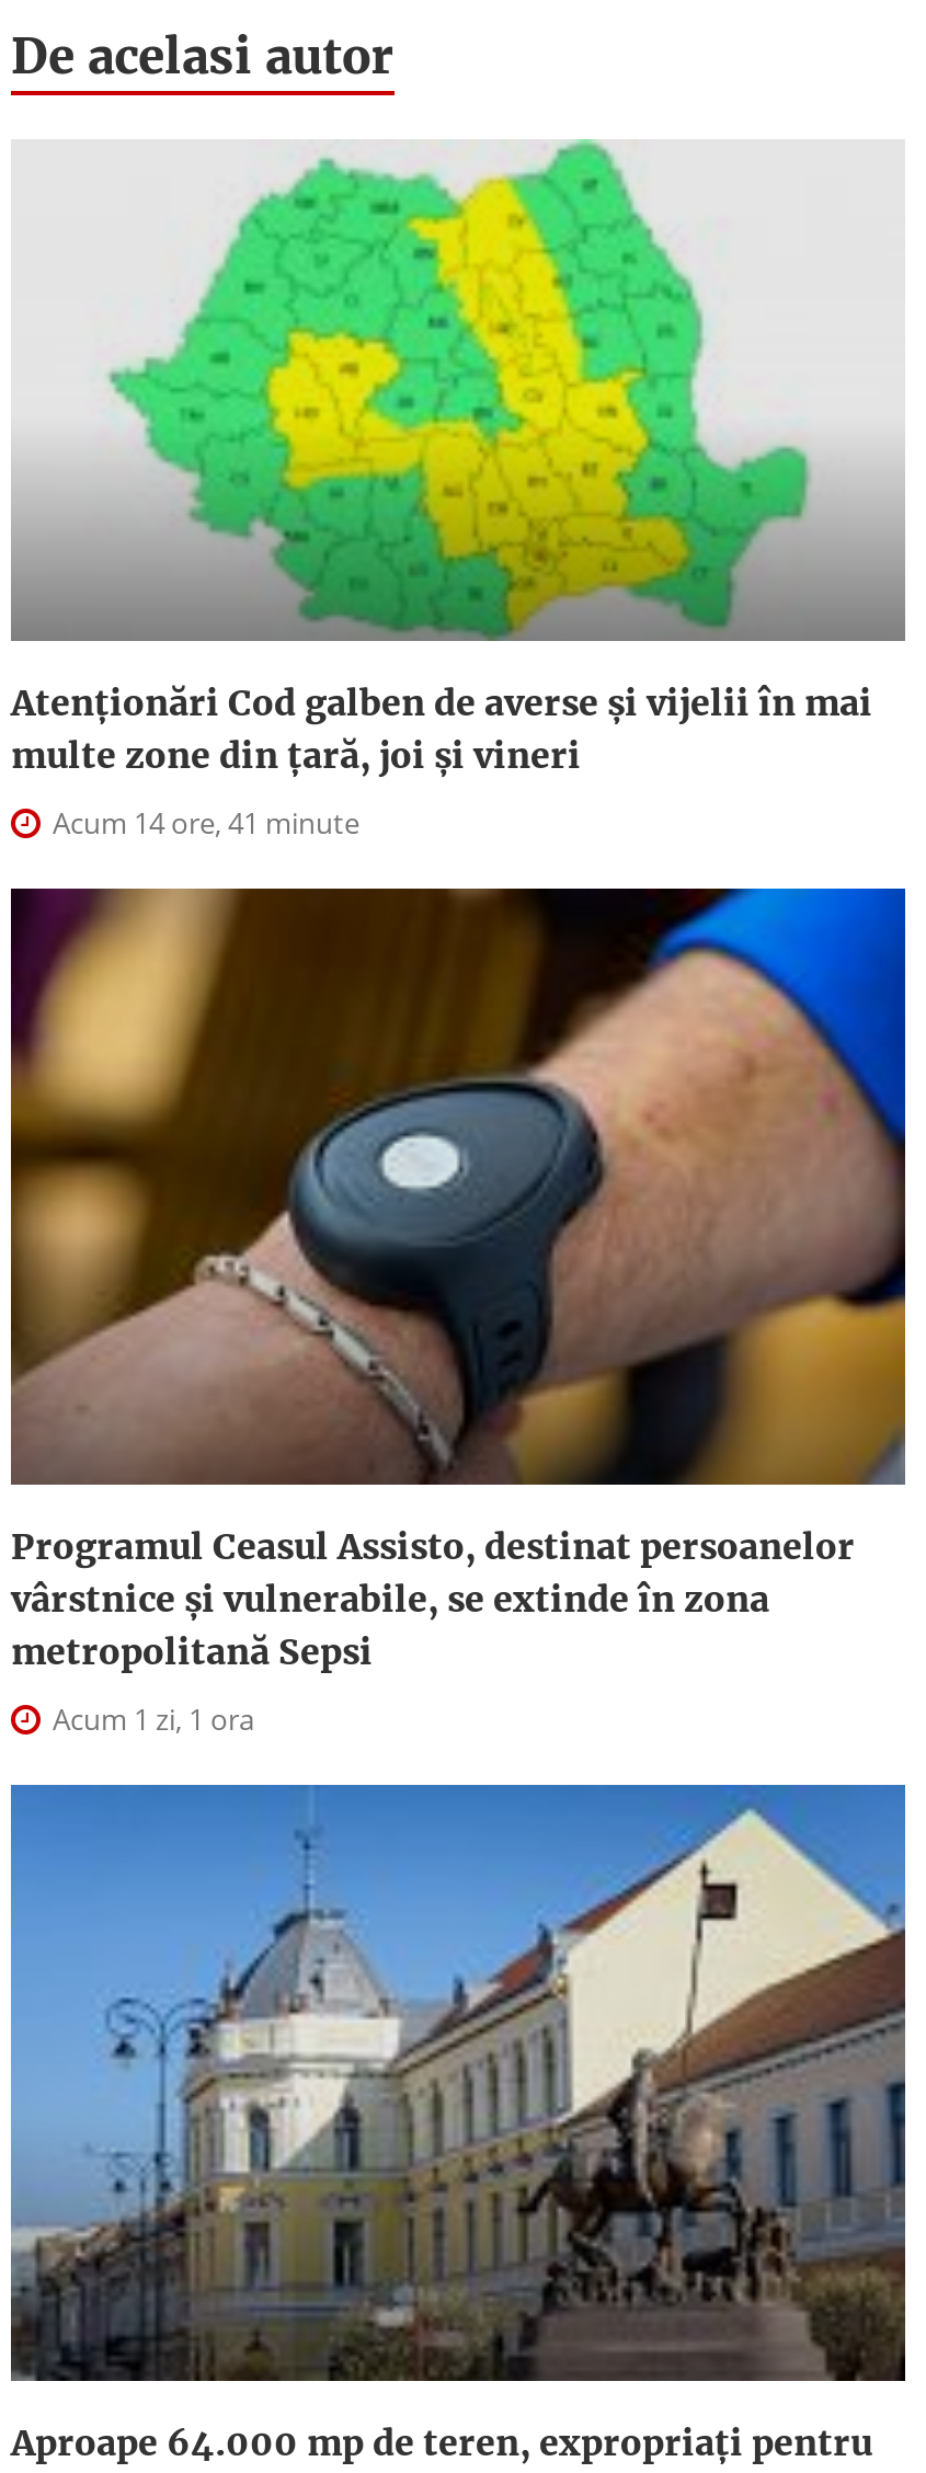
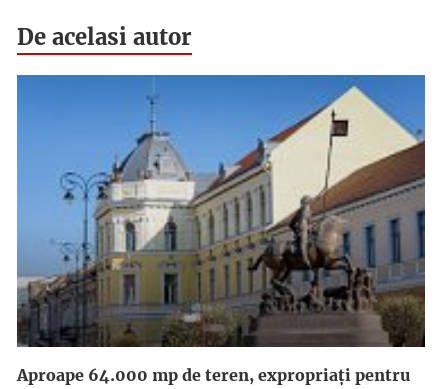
[11,139,905,843] [image] | Atenționări Cod galben de averse și vijelii în mai | multe zone din ţară, joi și vineri | Acum 14 ore, 41 minute -> none
[9,886,907,1740] [image] | Programul Ceasul Assisto, destinat persoanelor | vârstnice şi vulnerabile, se extinde în zona | metropolitană Sepsi | Acum 1 zi, 1 ora -> none

